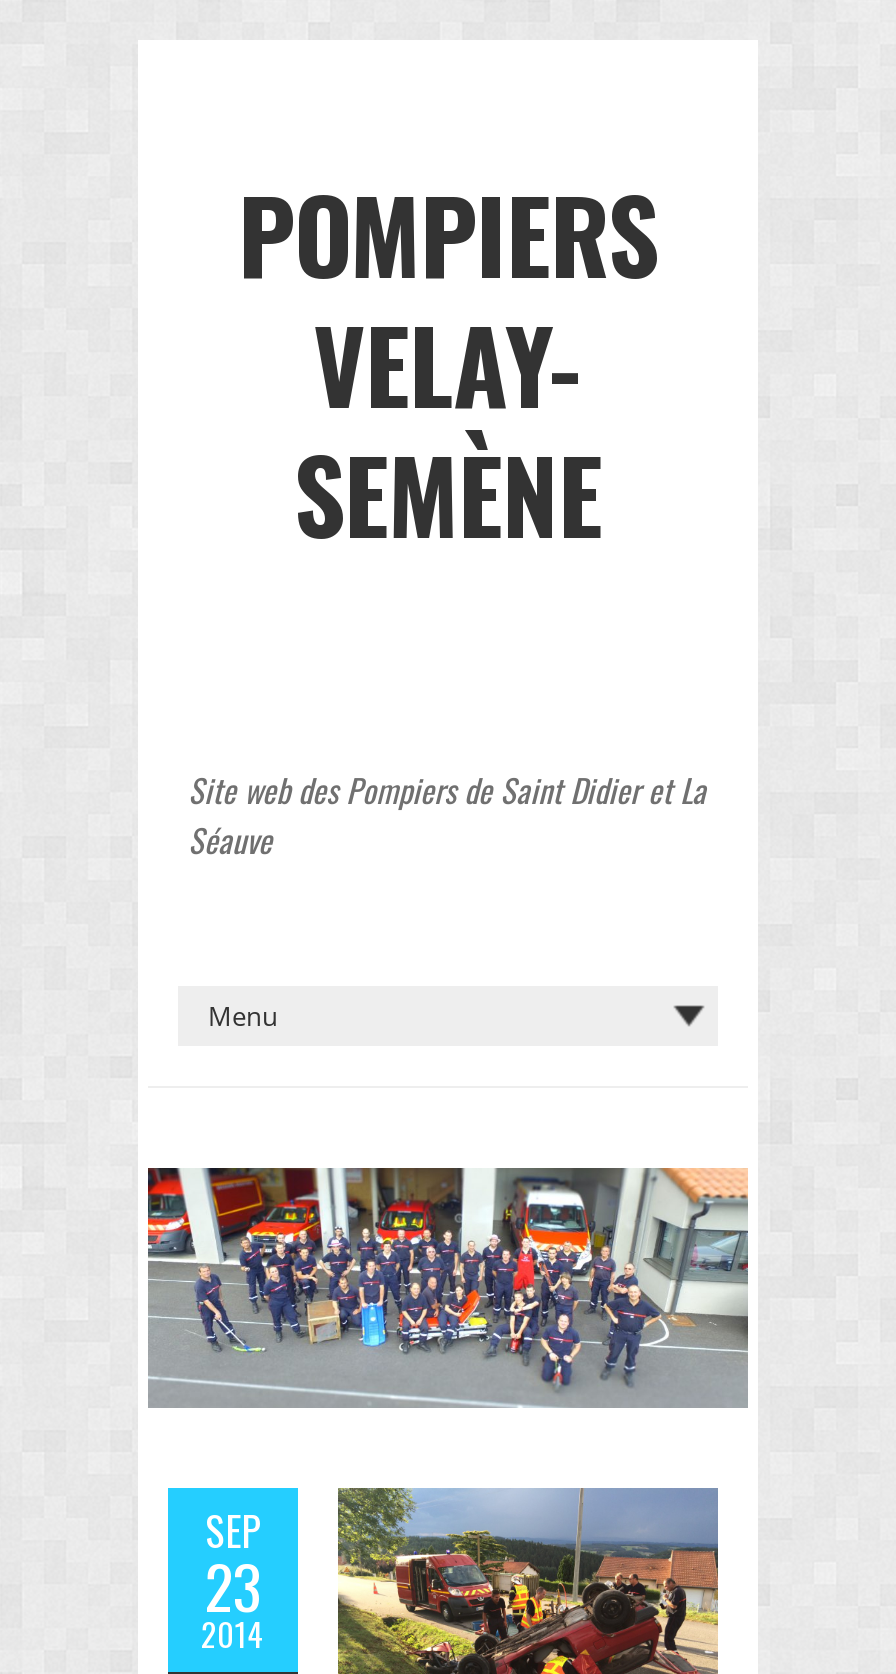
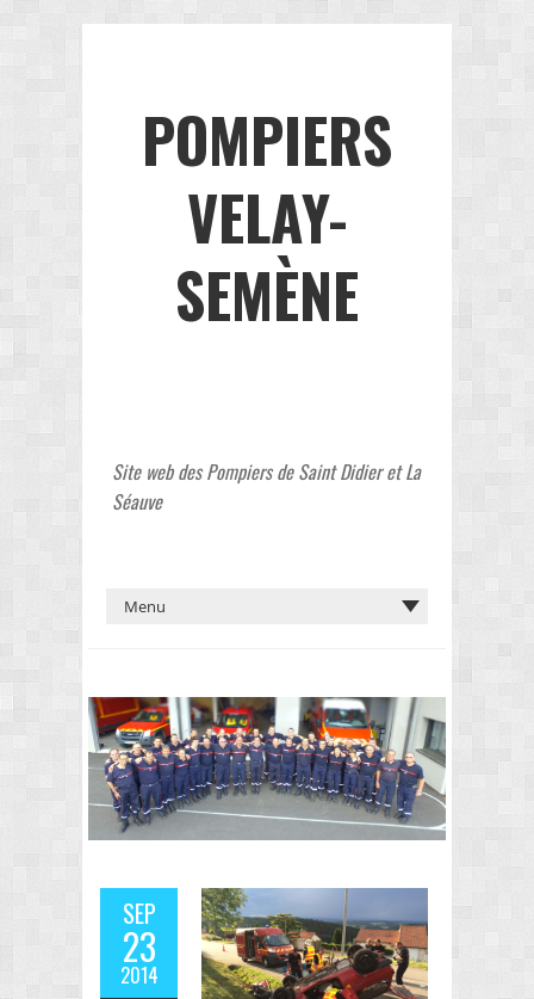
[146,1166,750,1404] [image] -> [88,696,446,839] [image]

